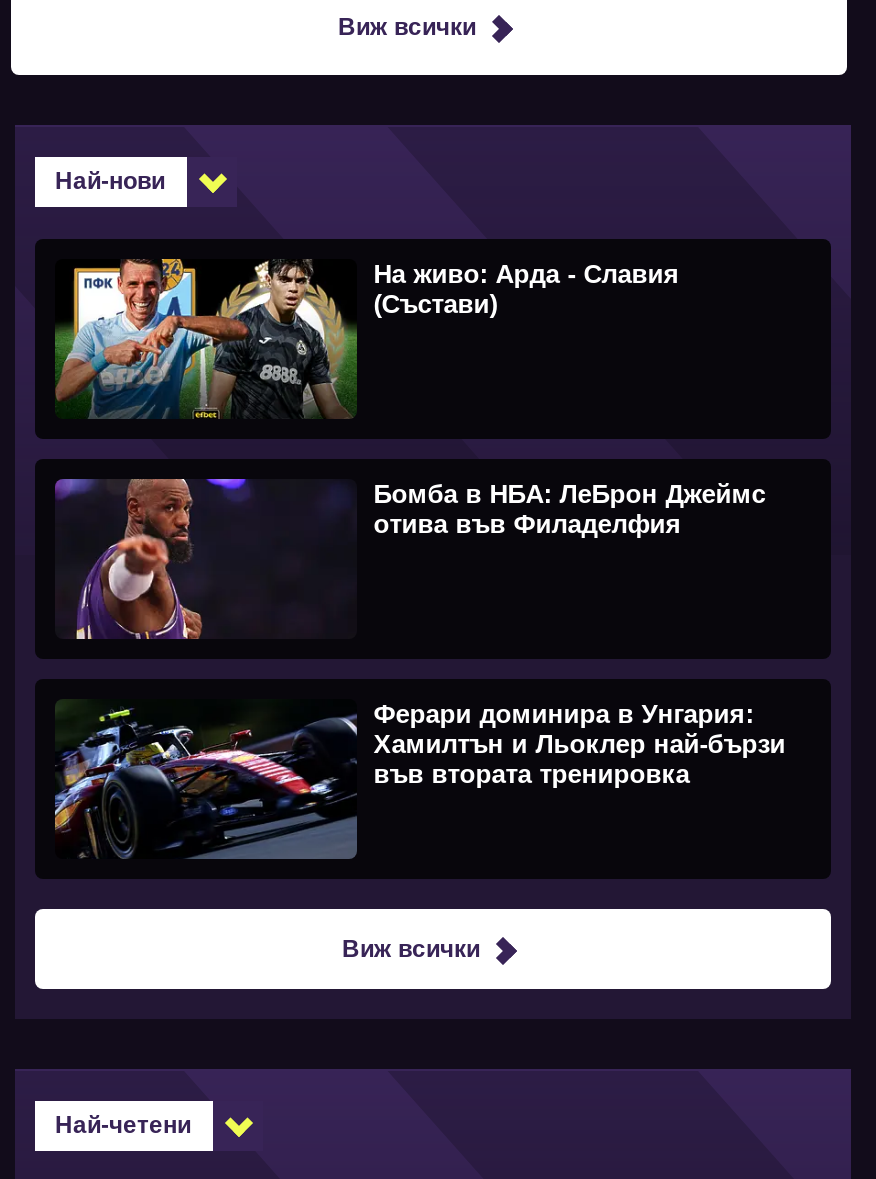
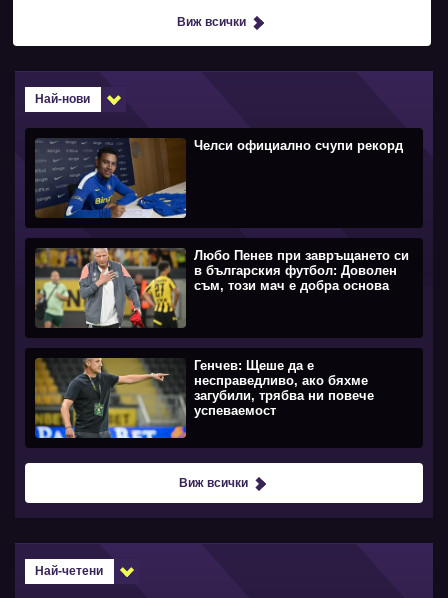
[55,257,679,419] [image] | На живо: Арда - Славия | (Състави) -> [35,137,403,219] [image] | Челси официално счупи рекорд
[55,477,765,641] [image] | Бомба в НБА: ЛеБрон Джеймс | отива във Филаделфия -> [34,247,409,328] [image] | Любо Пенев при завръщането си | в българския футбол: Доволен | съм, този мач е добра основа
[53,699,785,859] [image] | Ферари доминира в Унгария: | Хамилтън и Льоклер най-бързи | във втората тренировка -> [34,357,374,439] [image] | Генчев: Щеше да е | несправедливо, ако бяхме | загубили, трябва ни повече | успеваемост

